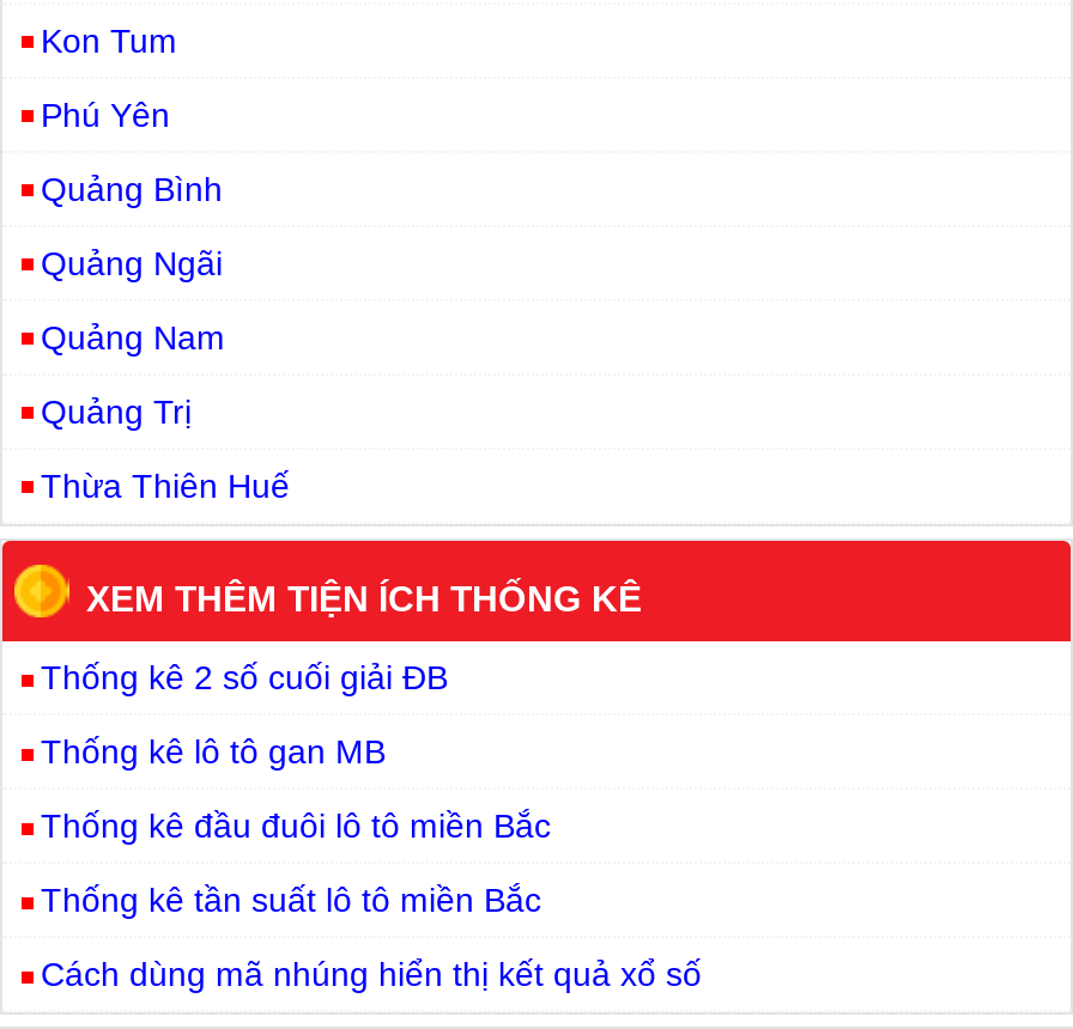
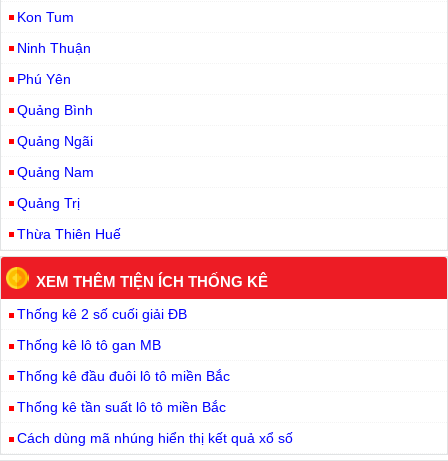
none -> [17,39,91,55] Ninh Thuận

